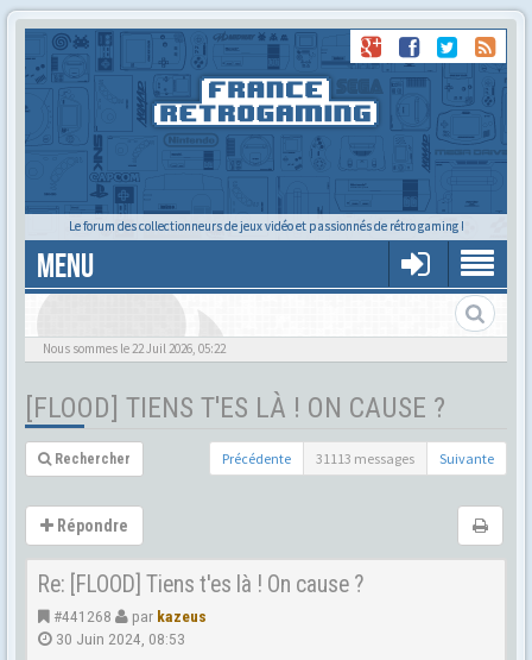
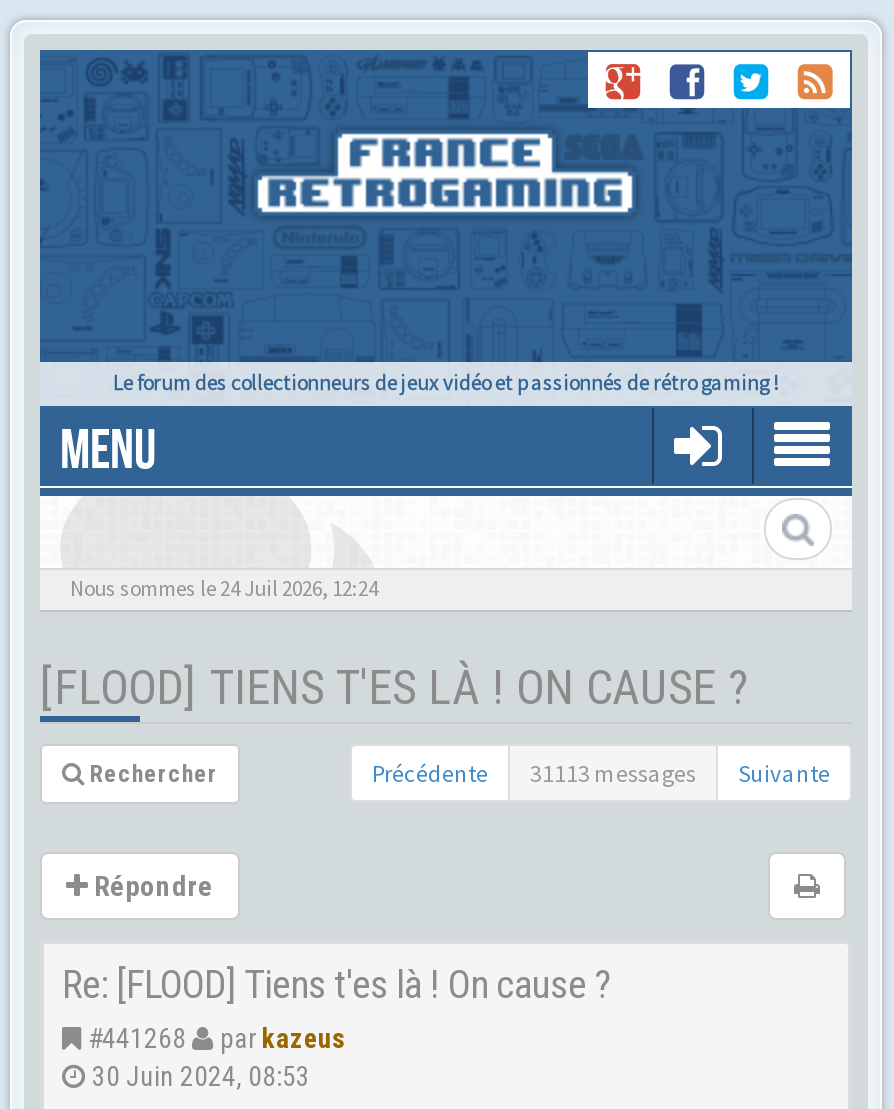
[43,340,226,357] Nous sommes le 22 Juil 2026, 05:22 -> [70,574,378,602] Nous sommes le 24 Juil 2026, 12:24

